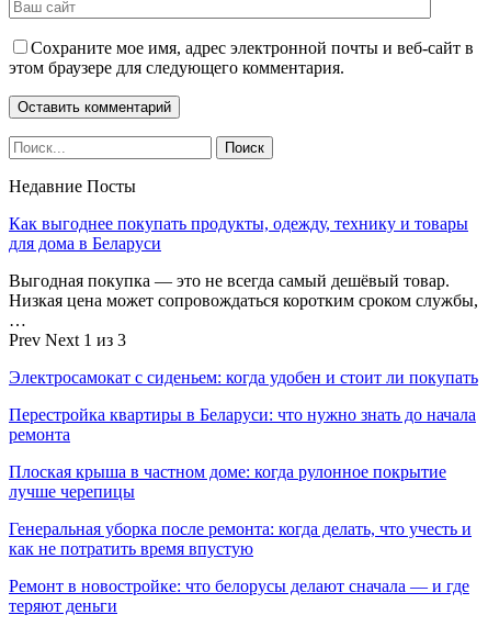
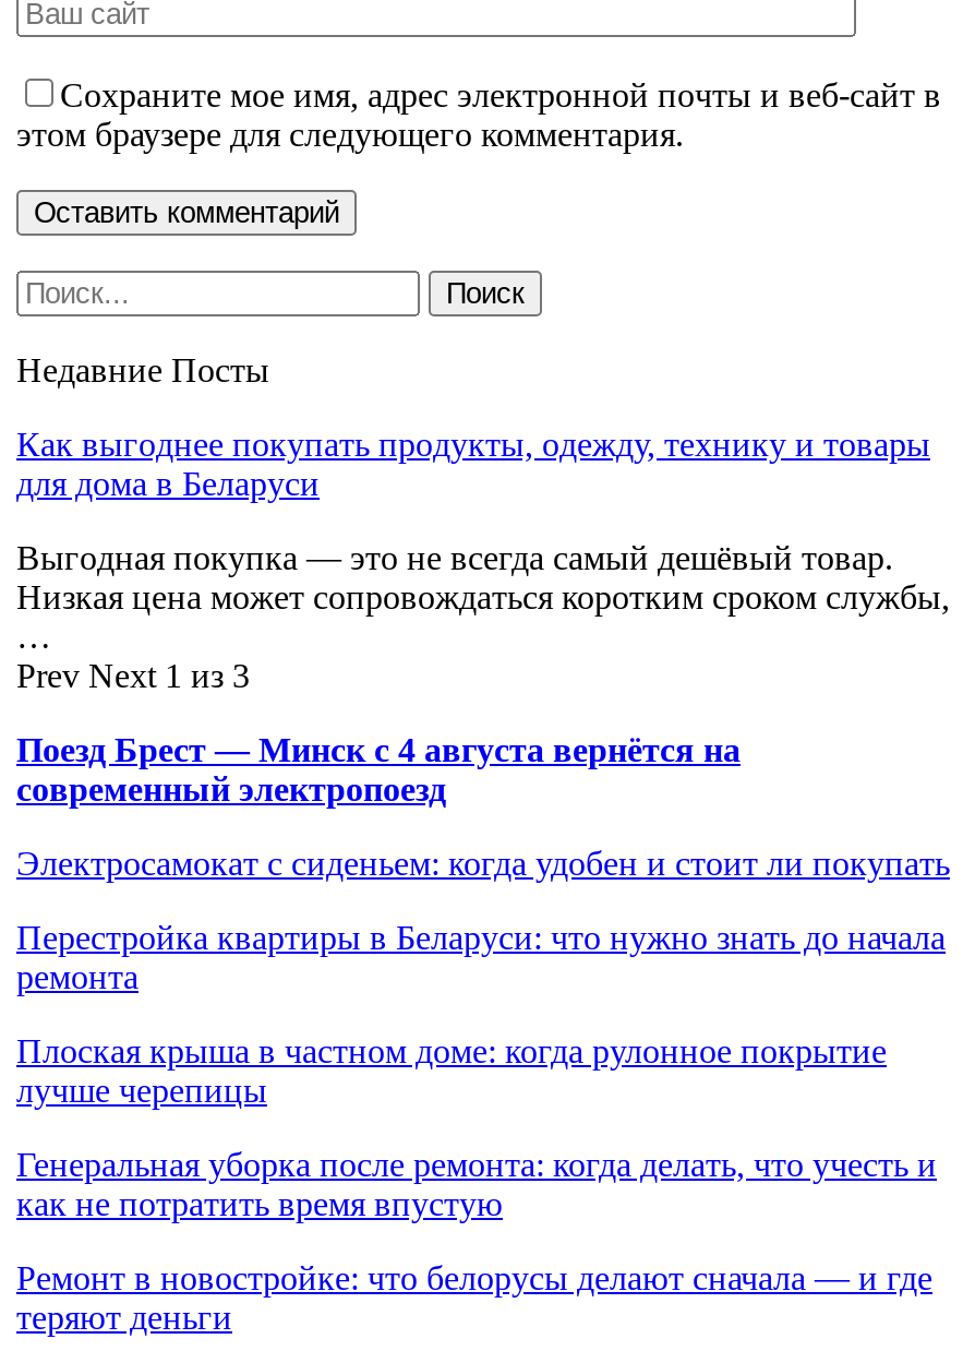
none -> [16,731,741,808] Поезд Брест — Минск с 4 августа вернётся на | современный электропоезд

